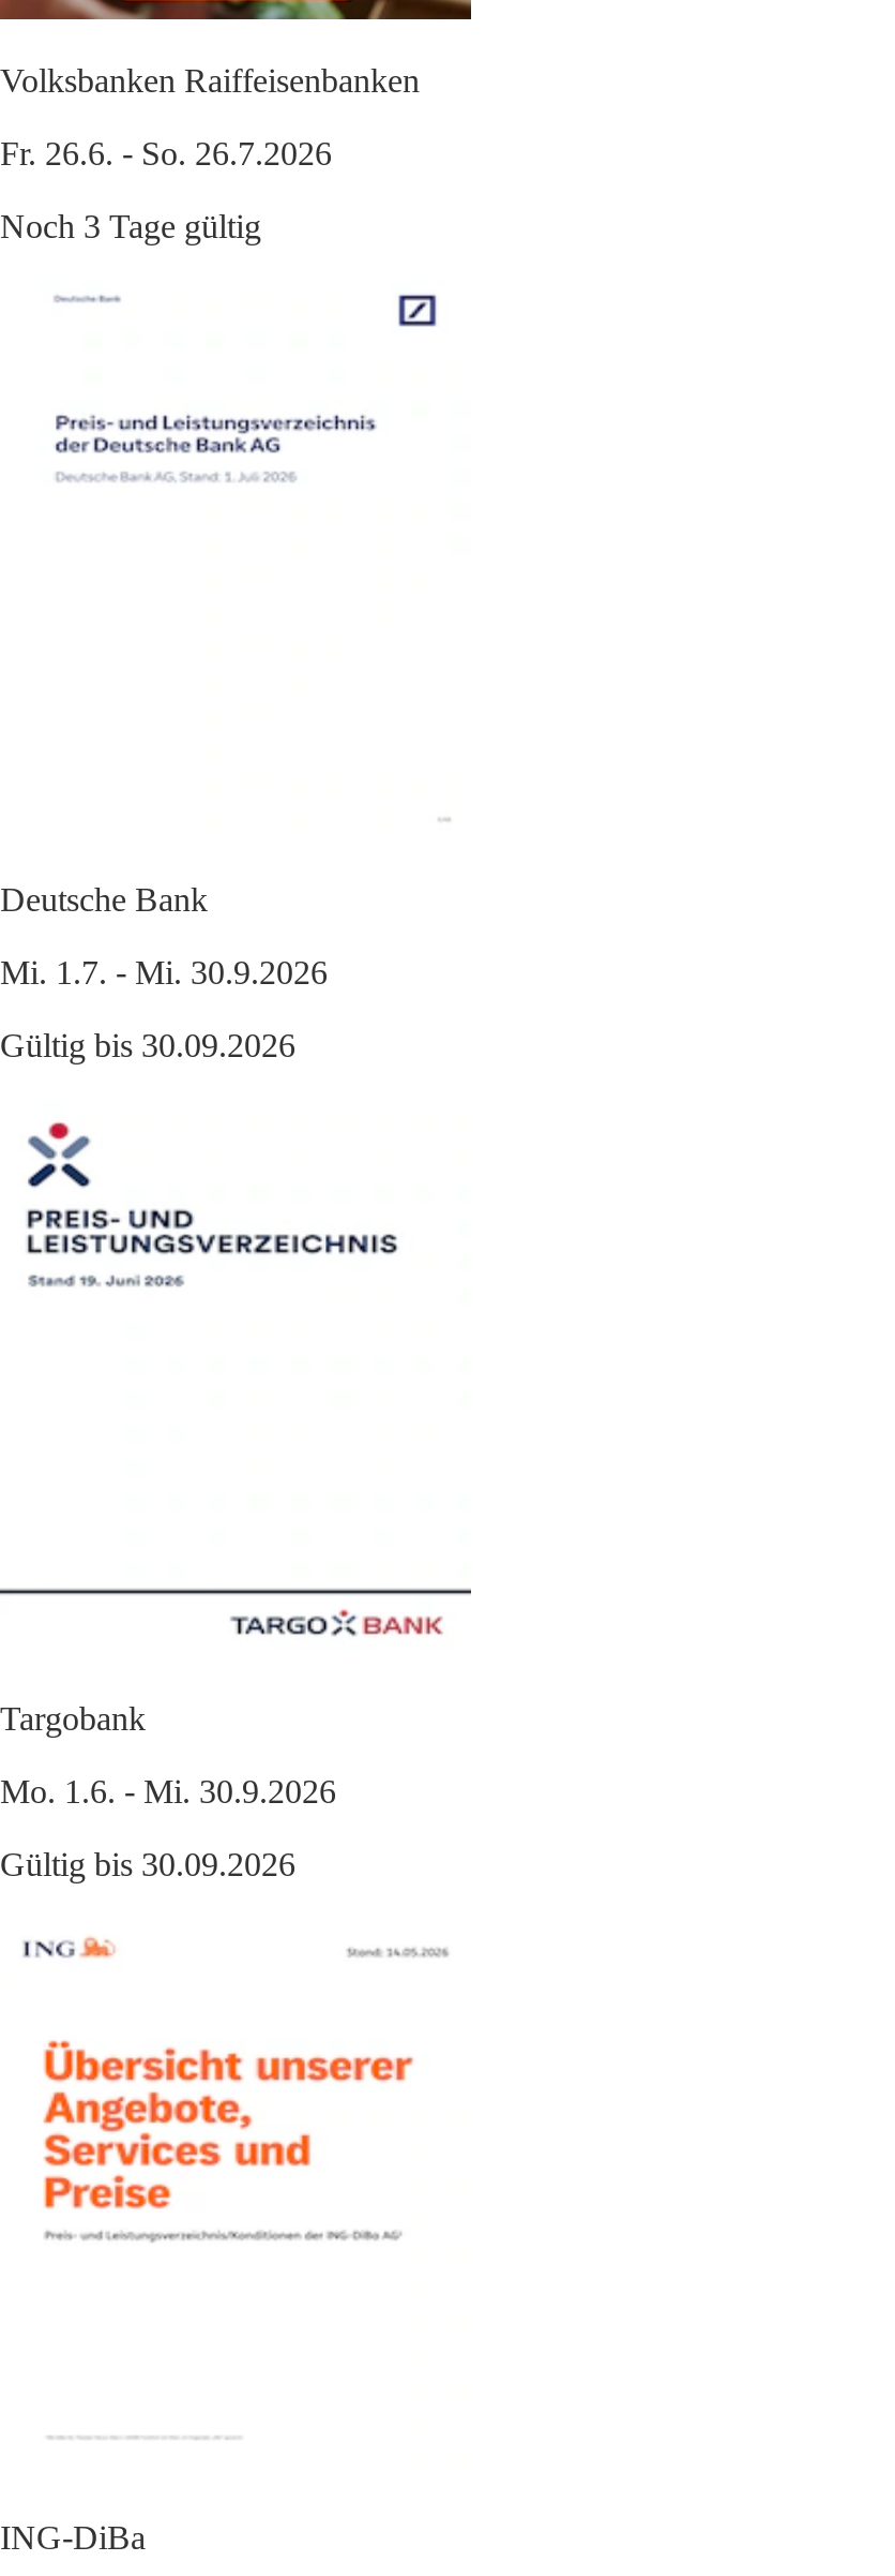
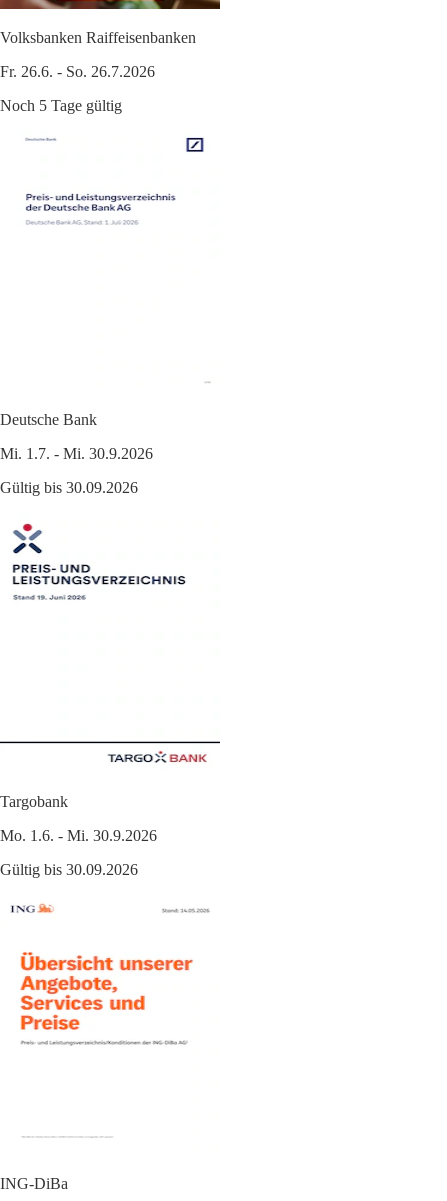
[0,208,261,245] Noch 3 Tage gültig -> [0,97,122,114] Noch 5 Tage gültig

